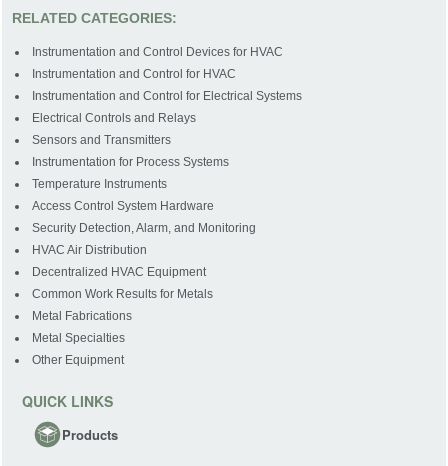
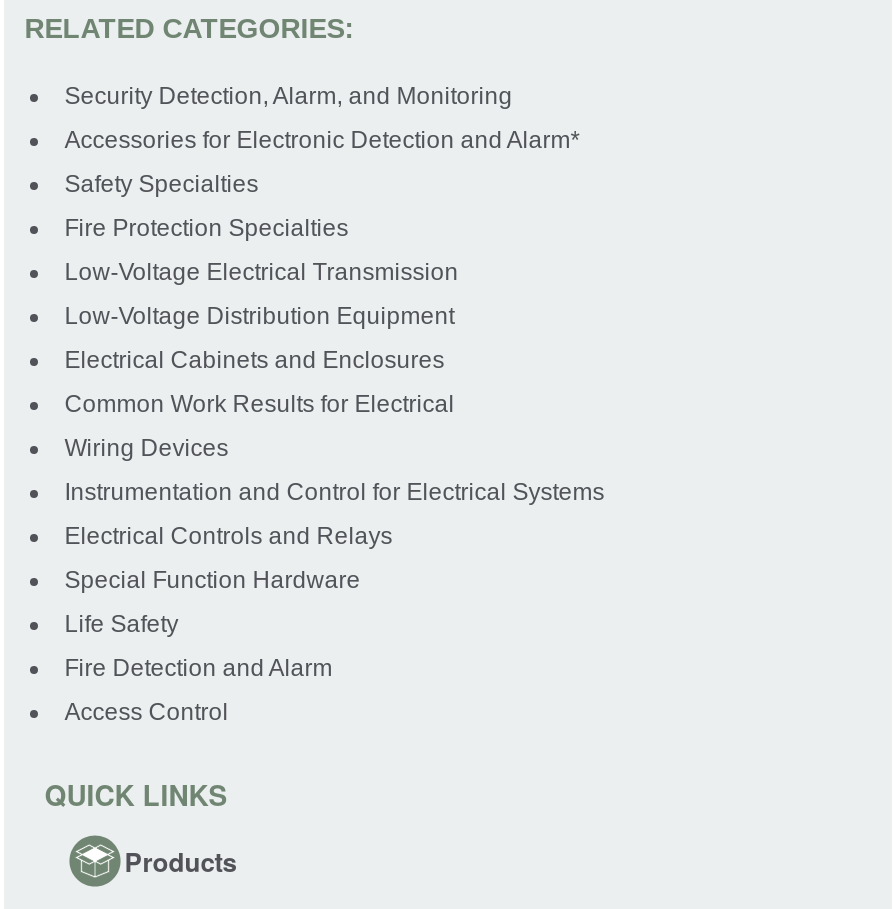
[32,45,283,81] Instrumentation and Control Devices for HVAC | Instrumentation and Control for HVAC -> [64,126,580,462] Accessories for Electronic Detection and Alarm* | Safety Specialties | Fire Protection Specialties | Low-Voltage Electrical Transmission | Low-Voltage Distribution Equipment | Electrical Cabinets and Enclosures | Common Work Results for Electrical | Wiring Devices
moved [32,89,302,125] -> [64,478,604,550]: Instrumentation and Control for Electrical Systems | Electrical Controls and Relays
[32,133,229,367] Sensors and Transmitters | Instrumentation for Process Systems | Temperature Instruments | Access Control System Hardware | HVAC Air Distribution | Decentralized HVAC Equipment | Common Work Results for Metals | Metal Fabrications | Metal Specialties | Other Equipment -> [64,566,360,726] Special Function Hardware | Life Safety | Fire Detection and Alarm | Access Control
moved [32,221,256,235] -> [64,82,512,110]: Security Detection, Alarm, and Monitoring

